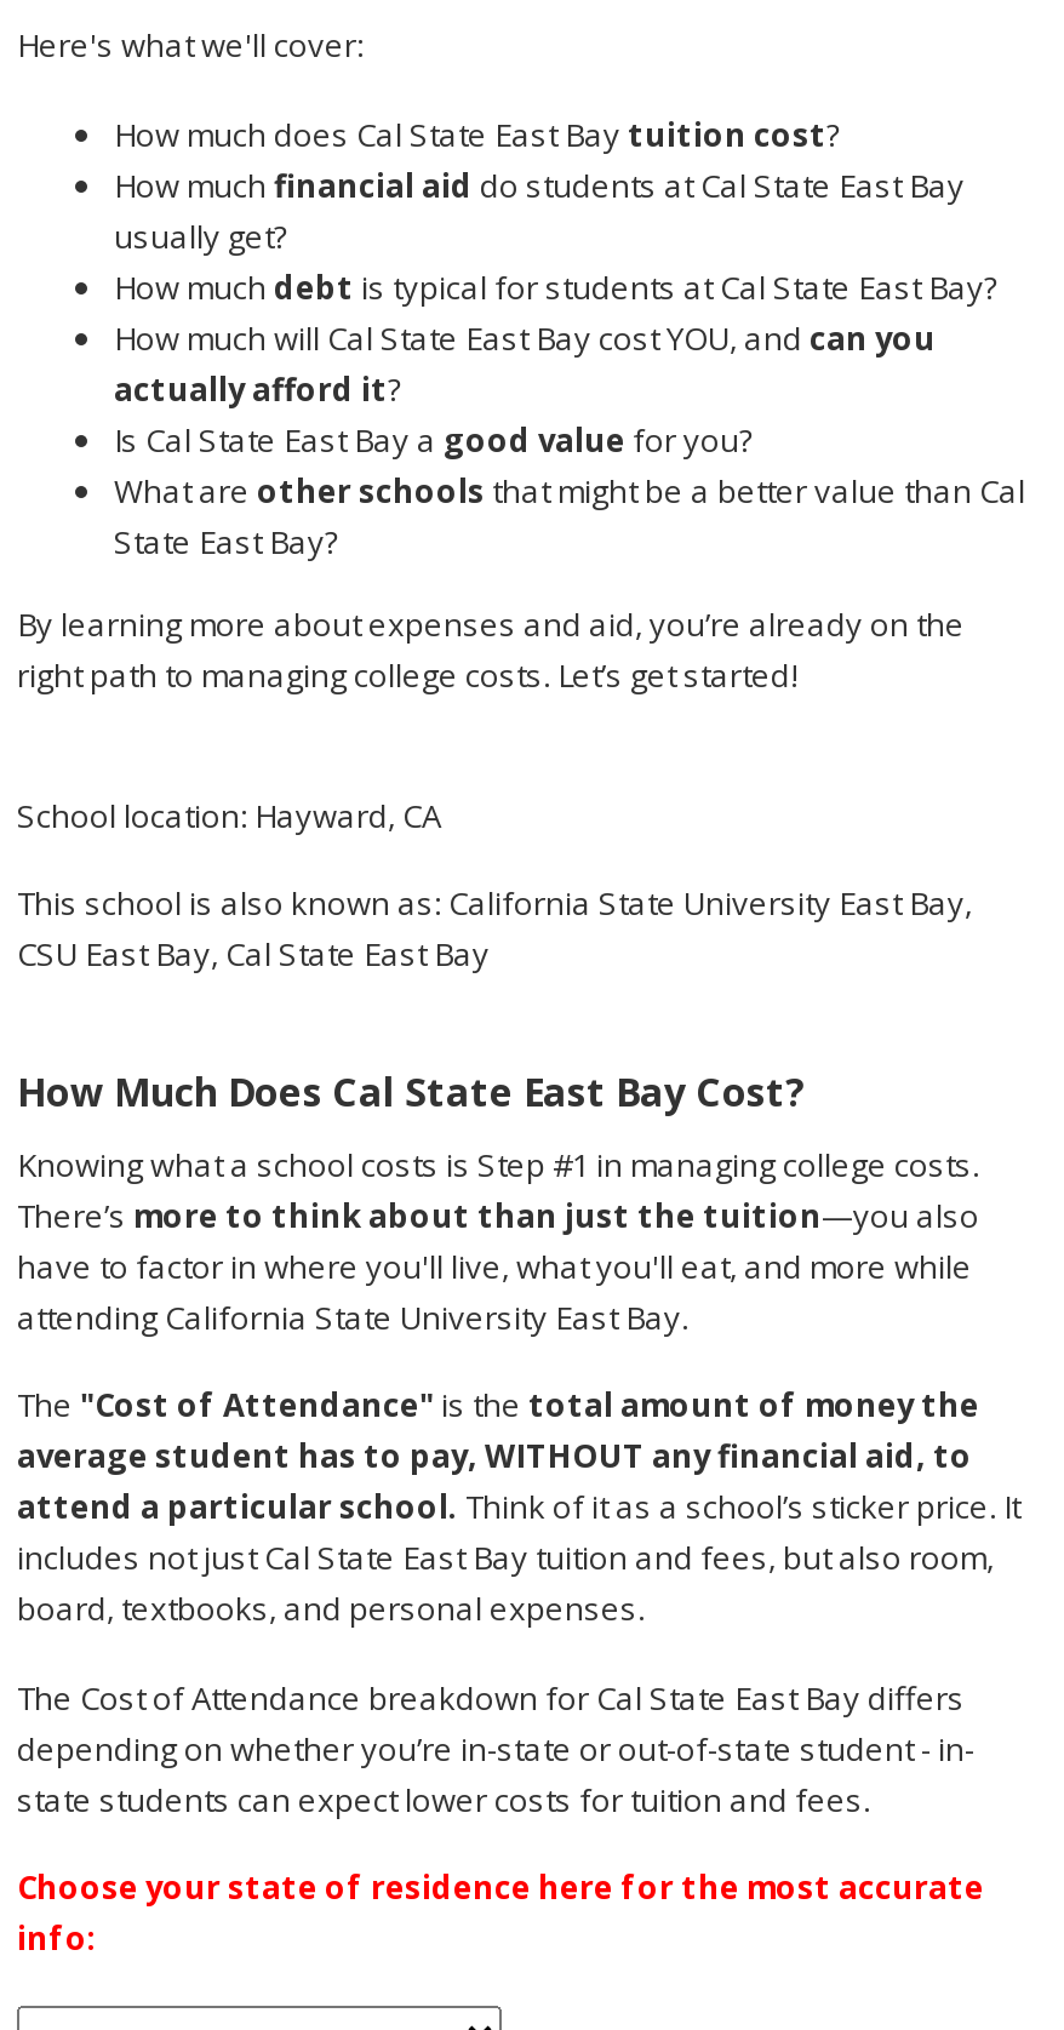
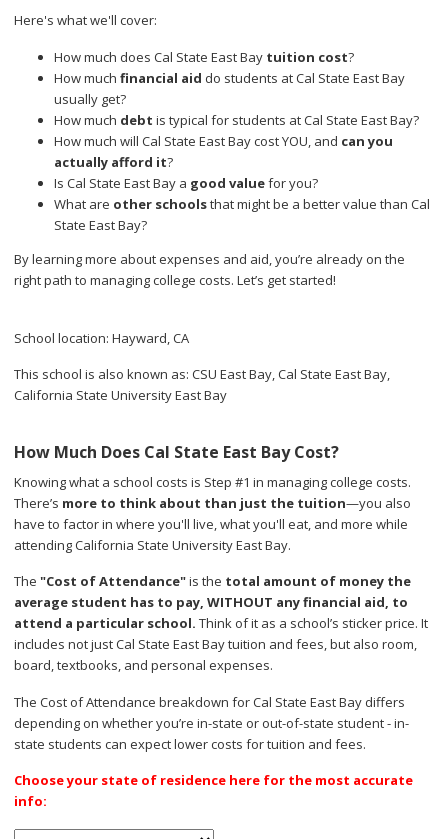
[17,881,972,976] This school is also known as: California State University East Bay, | CSU East Bay, Cal State East Bay -> [14,365,390,404] This school is also known as: CSU East Bay, Cal State East Bay, | California State University East Bay

